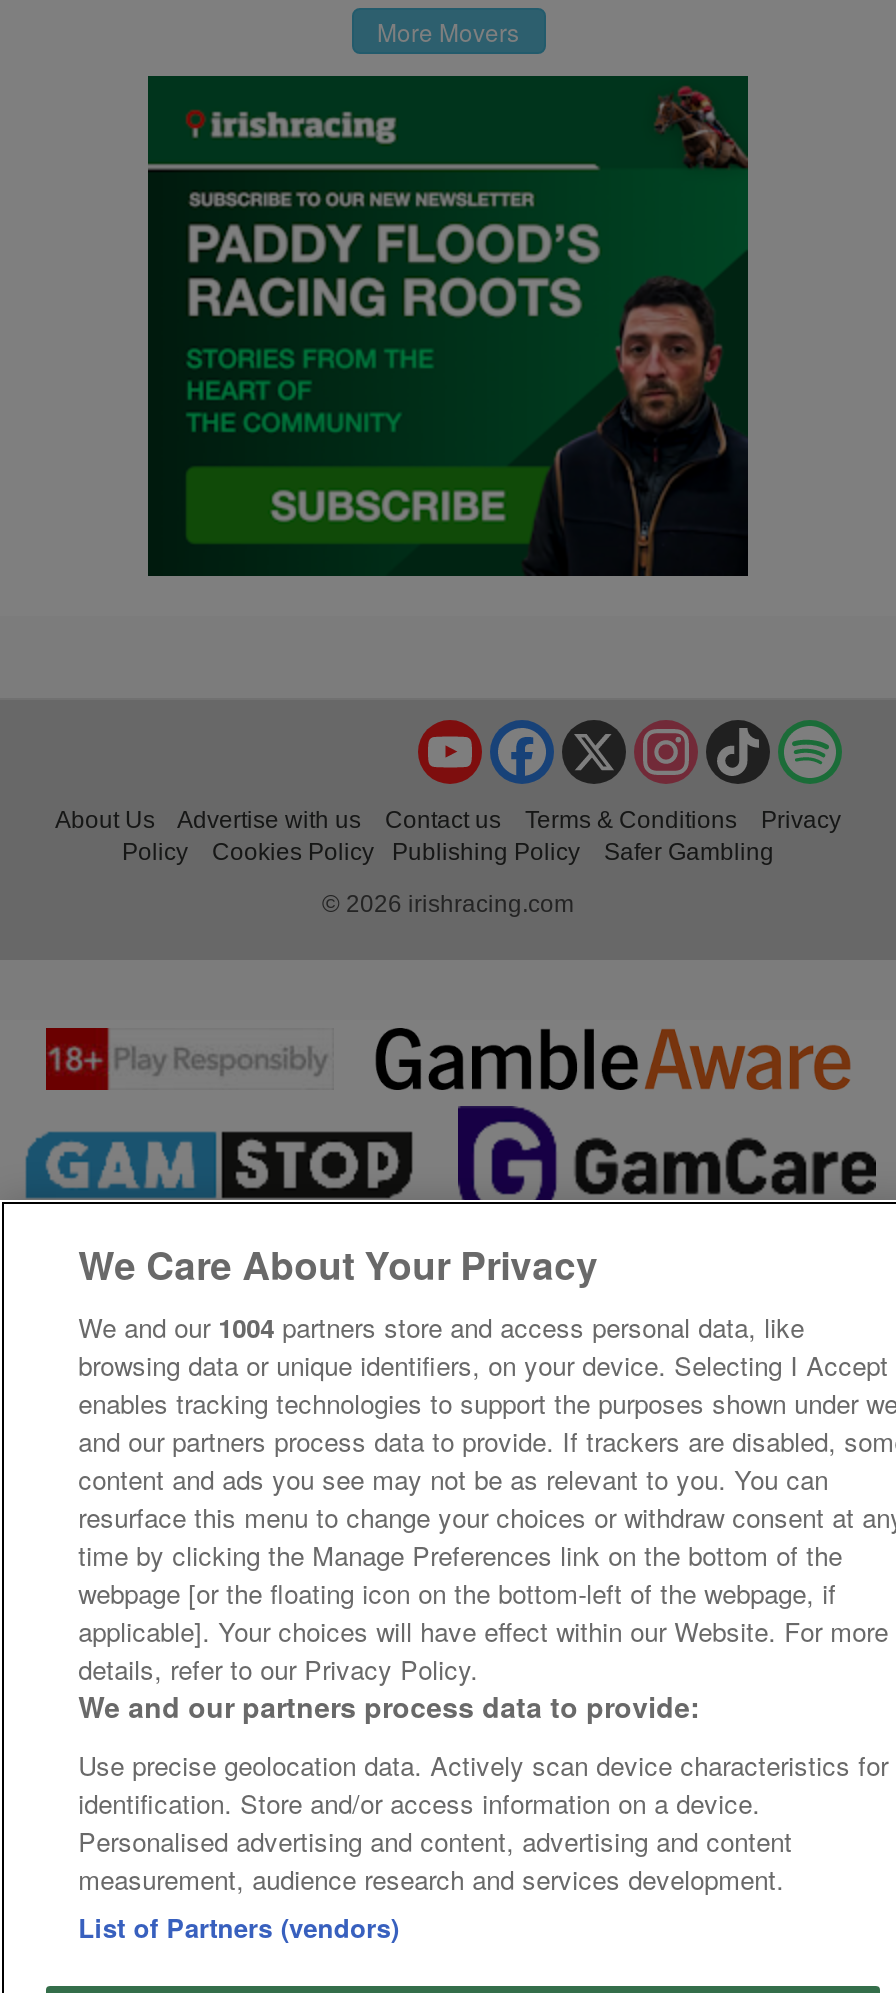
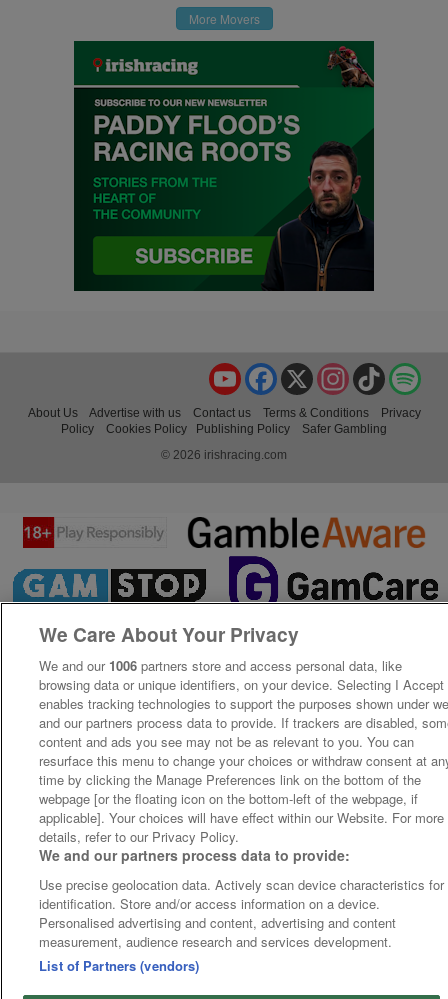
[78,1308,804,1346] We and our 1004 partners store and access personal data, like -> [39,656,402,675] We and our 1006 partners store and access personal data, like

